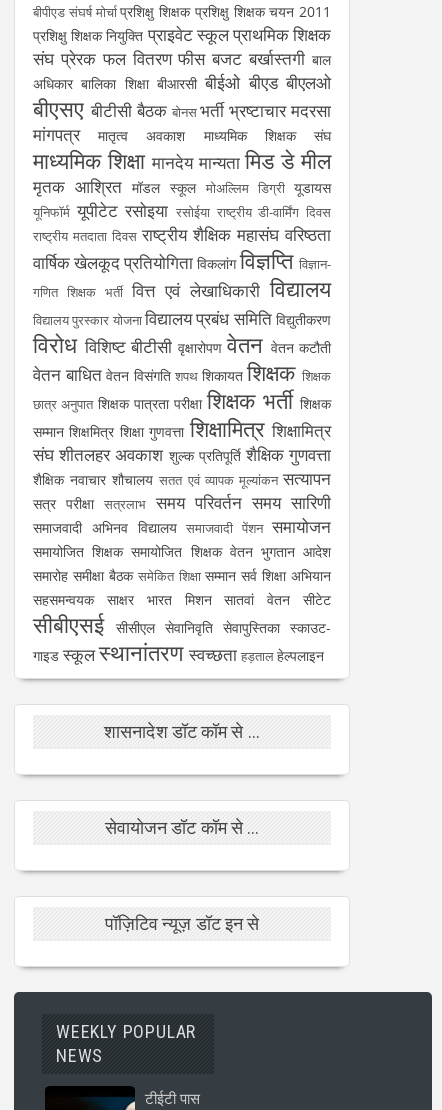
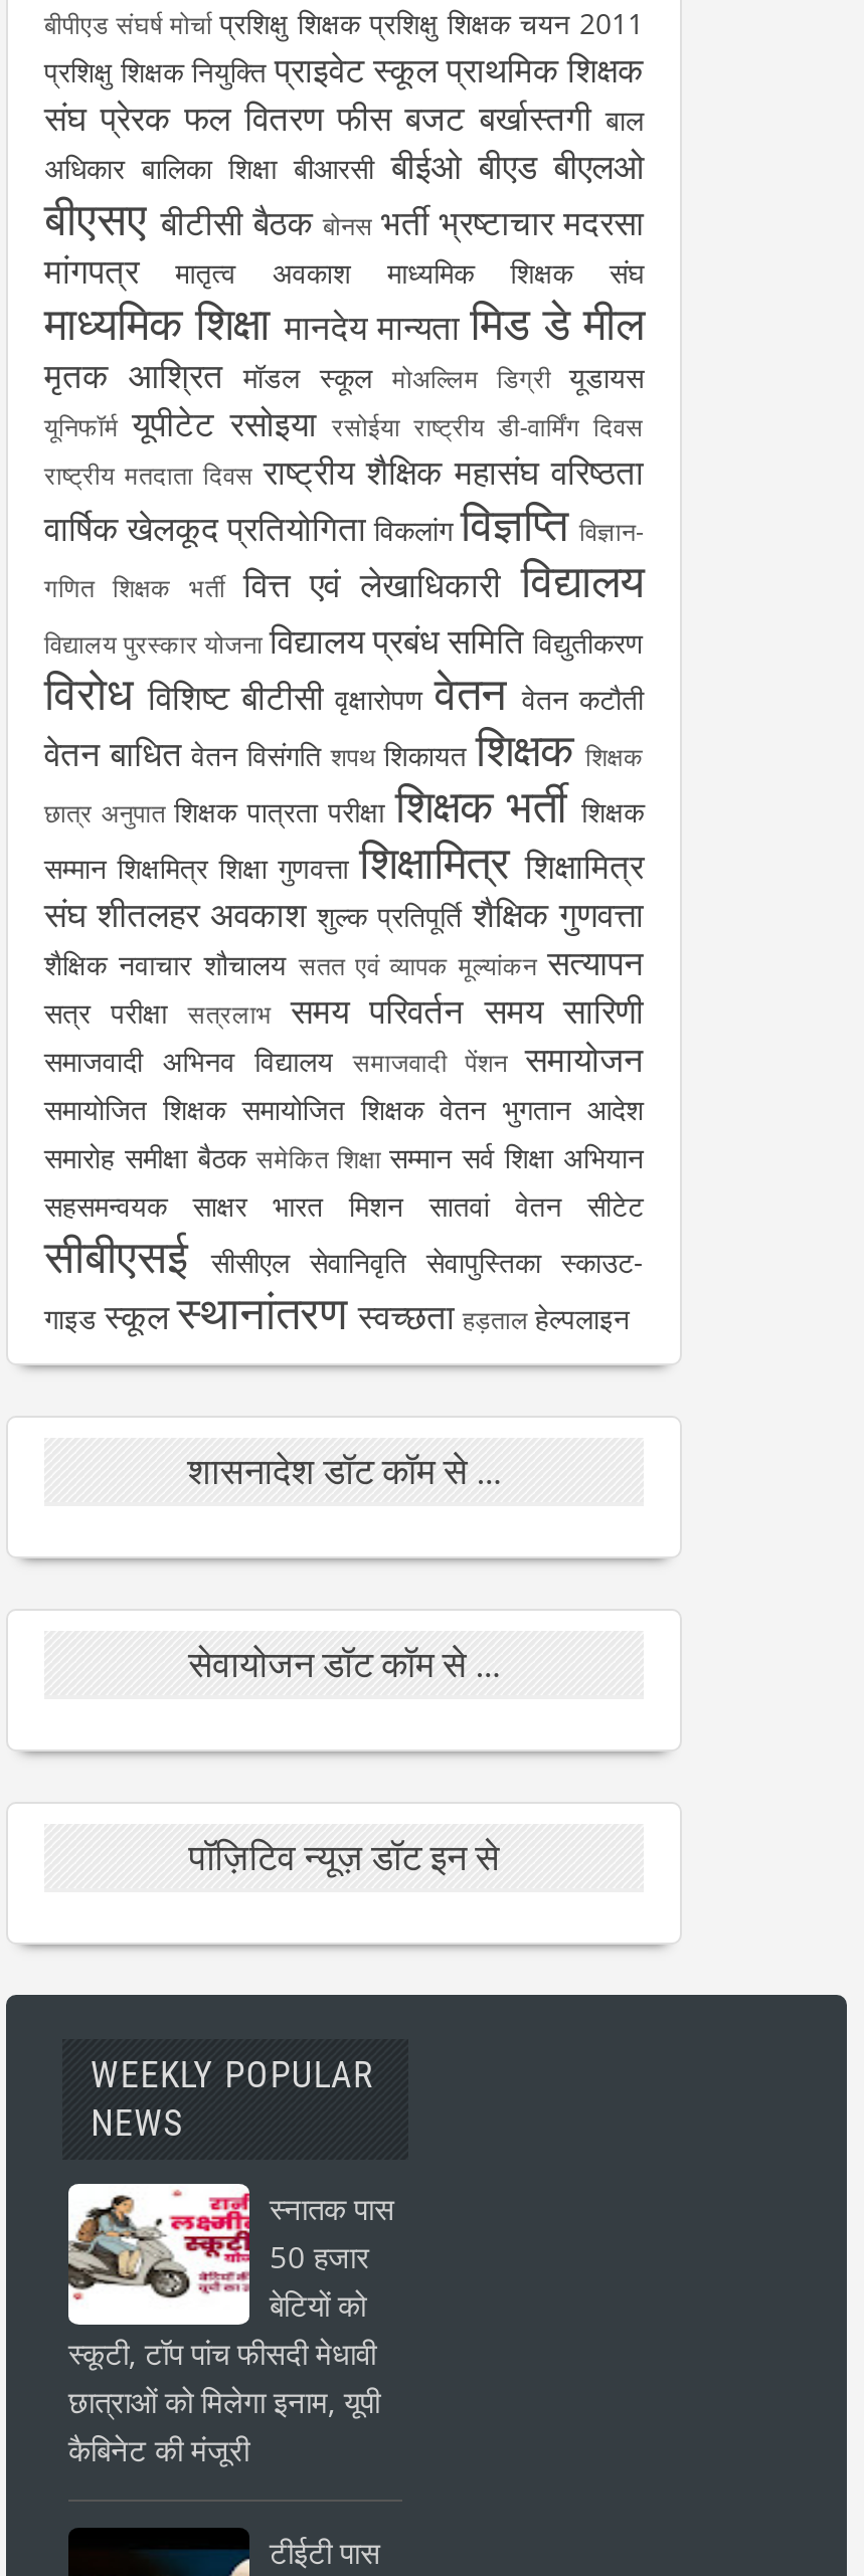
none -> [66,2182,394,2470] [image] | स्नातक पास | 50 हजार | बेटियों को | स्कूटी, टॉप पांच फीसदी मेधावी | छात्राओं को मिलेगा इनाम, यूपी | कैबिनेट की मंजूरी

